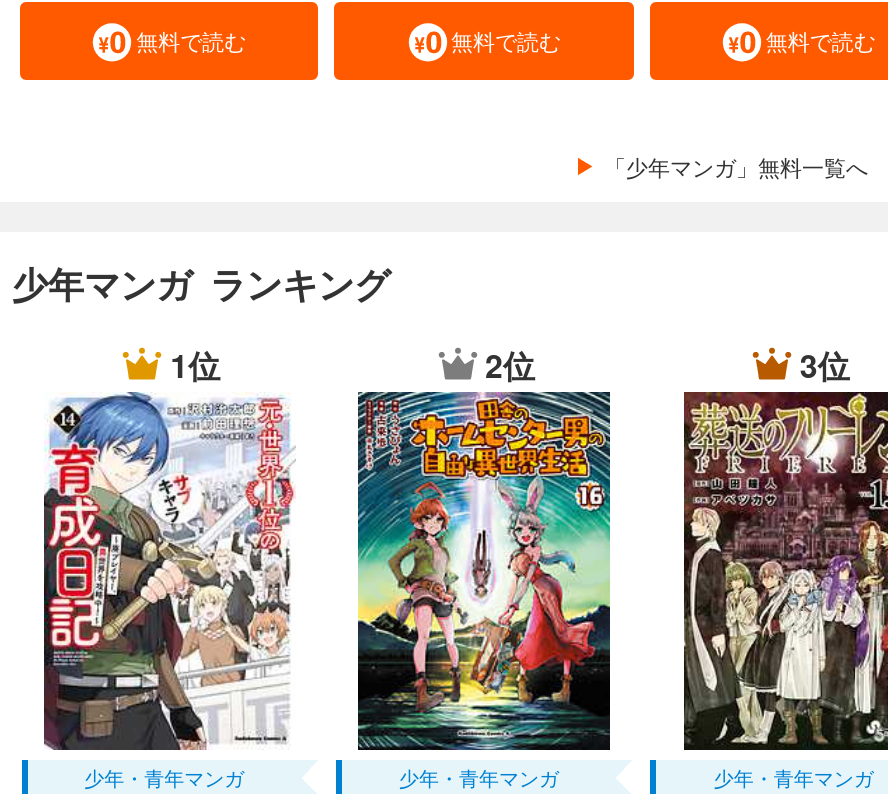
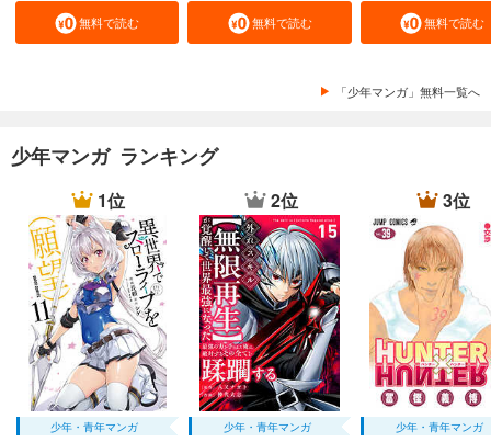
[42,392,296,752] [image] -> [27,215,167,412] [image]
[356,390,612,752] [image] -> [198,214,341,412] [image]
[666,390,882,752] [image] -> [368,215,488,411] [image]

